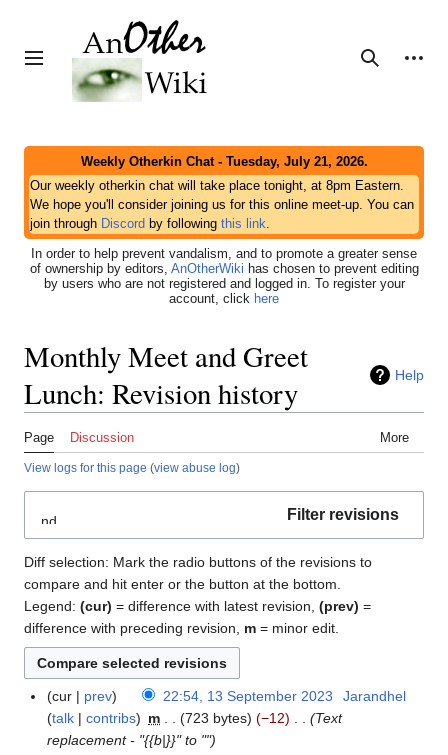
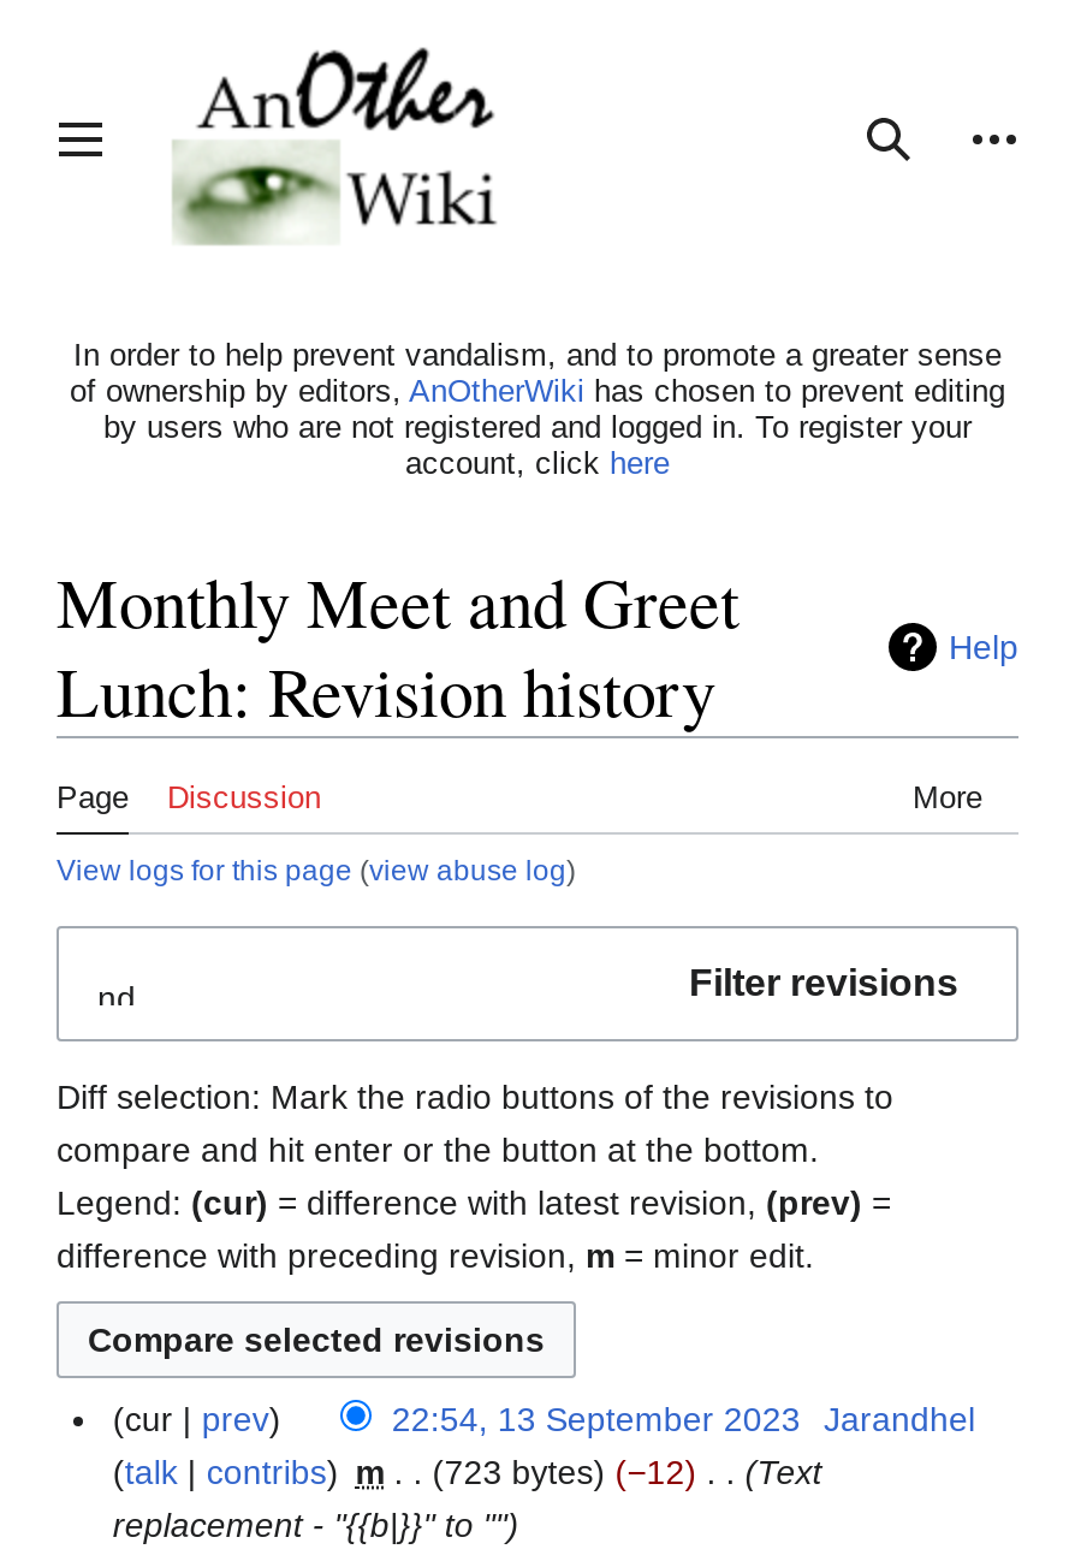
[30,154,414,231] Weekly Otherkin Chat - Tuesday, July 21, 2026. | Our weekly otherkin chat will take place tonight, at 8pm Eastern. | We hope you'll consider joining us for this online meet-up. You can | join through Discord by following this link. -> none

